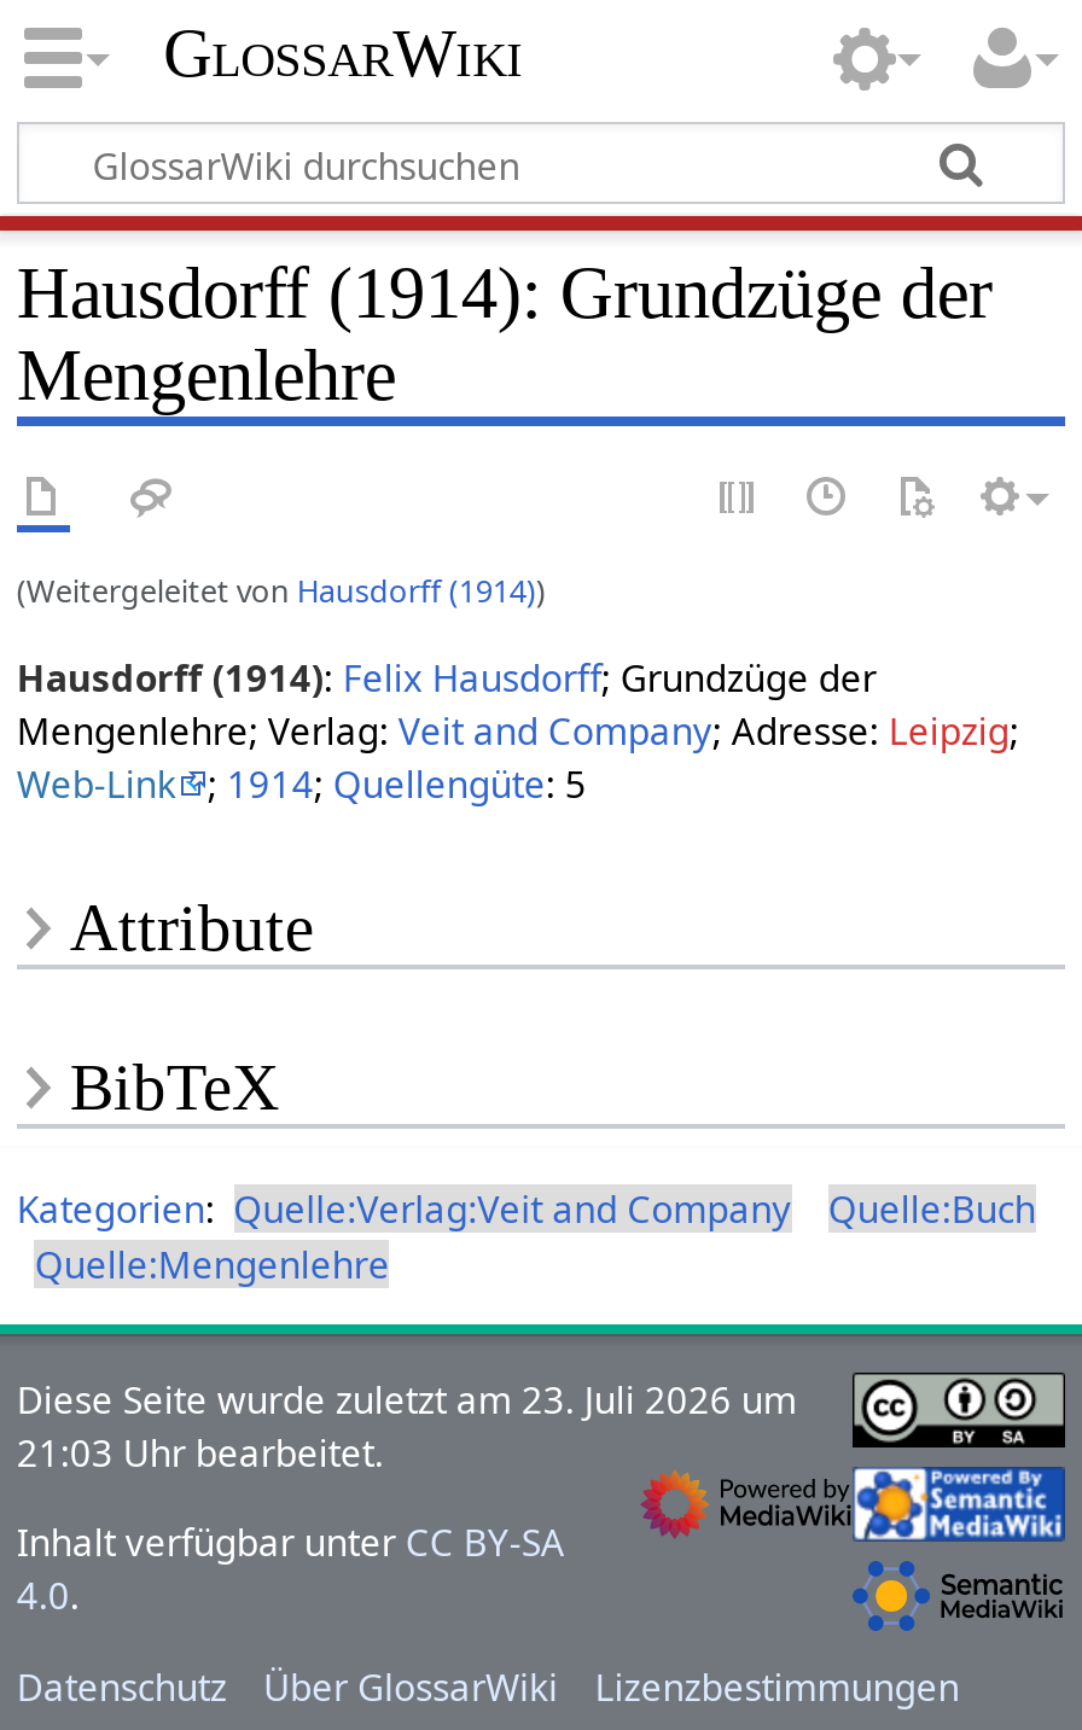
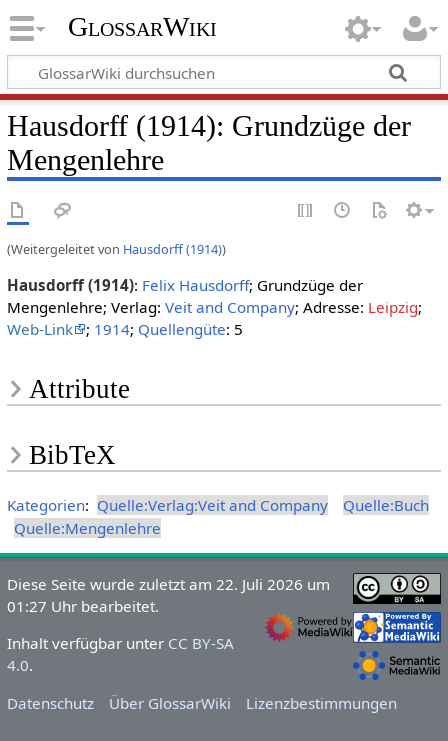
[16,1376,797,1424] Diese Seite wurde zuletzt am 23. Juli 2026 um -> [7,574,330,594] Diese Seite wurde zuletzt am 22. Juli 2026 um
[16,1429,384,1477] 21:03 Uhr bearbeitet. -> [7,596,159,616] 01:27 Uhr bearbeitet.

